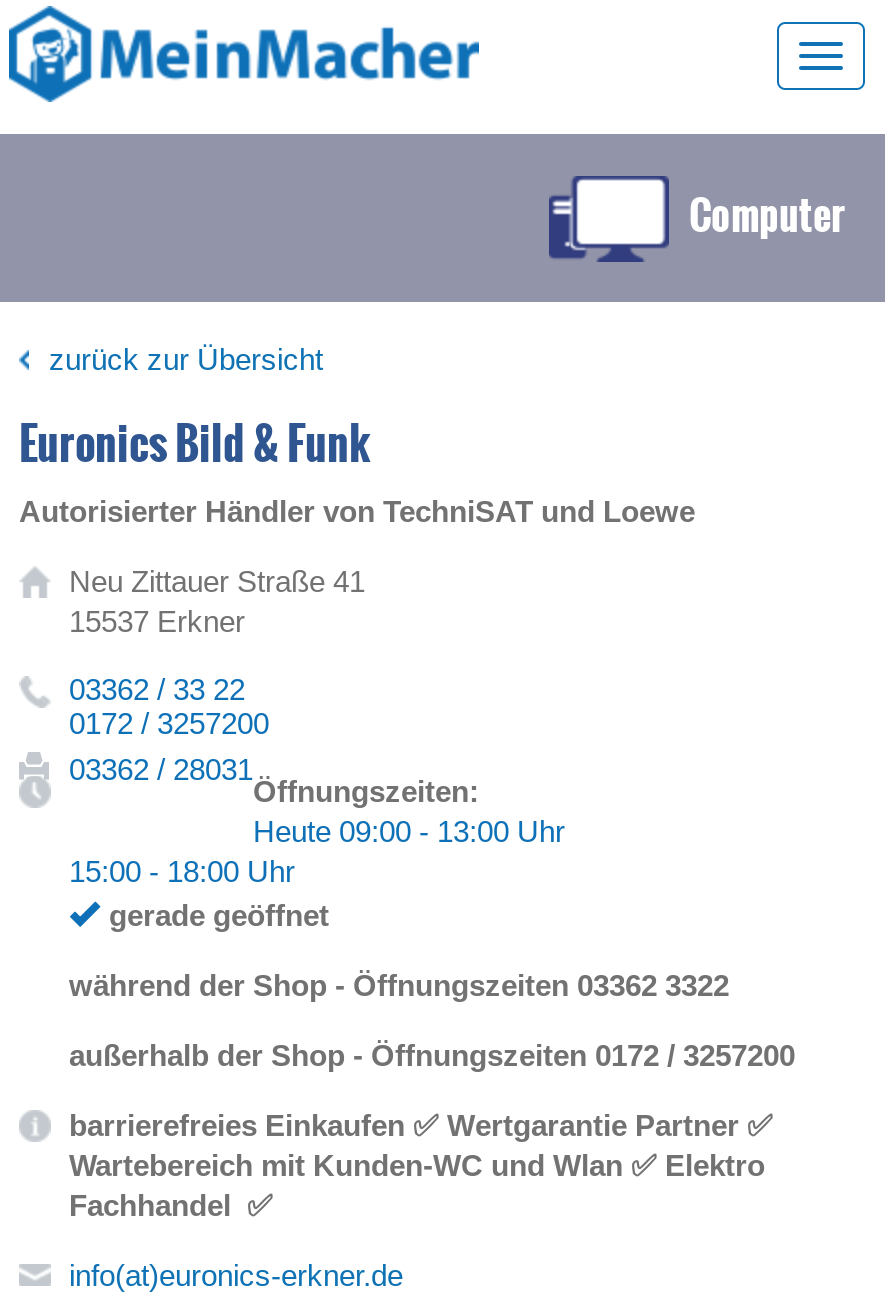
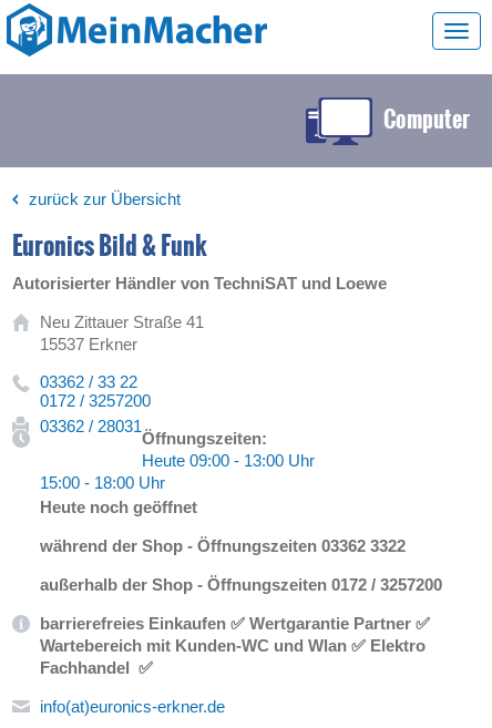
[109,898,329,932] gerade geöffnet -> [40,498,197,516] Heute noch geöffnet

